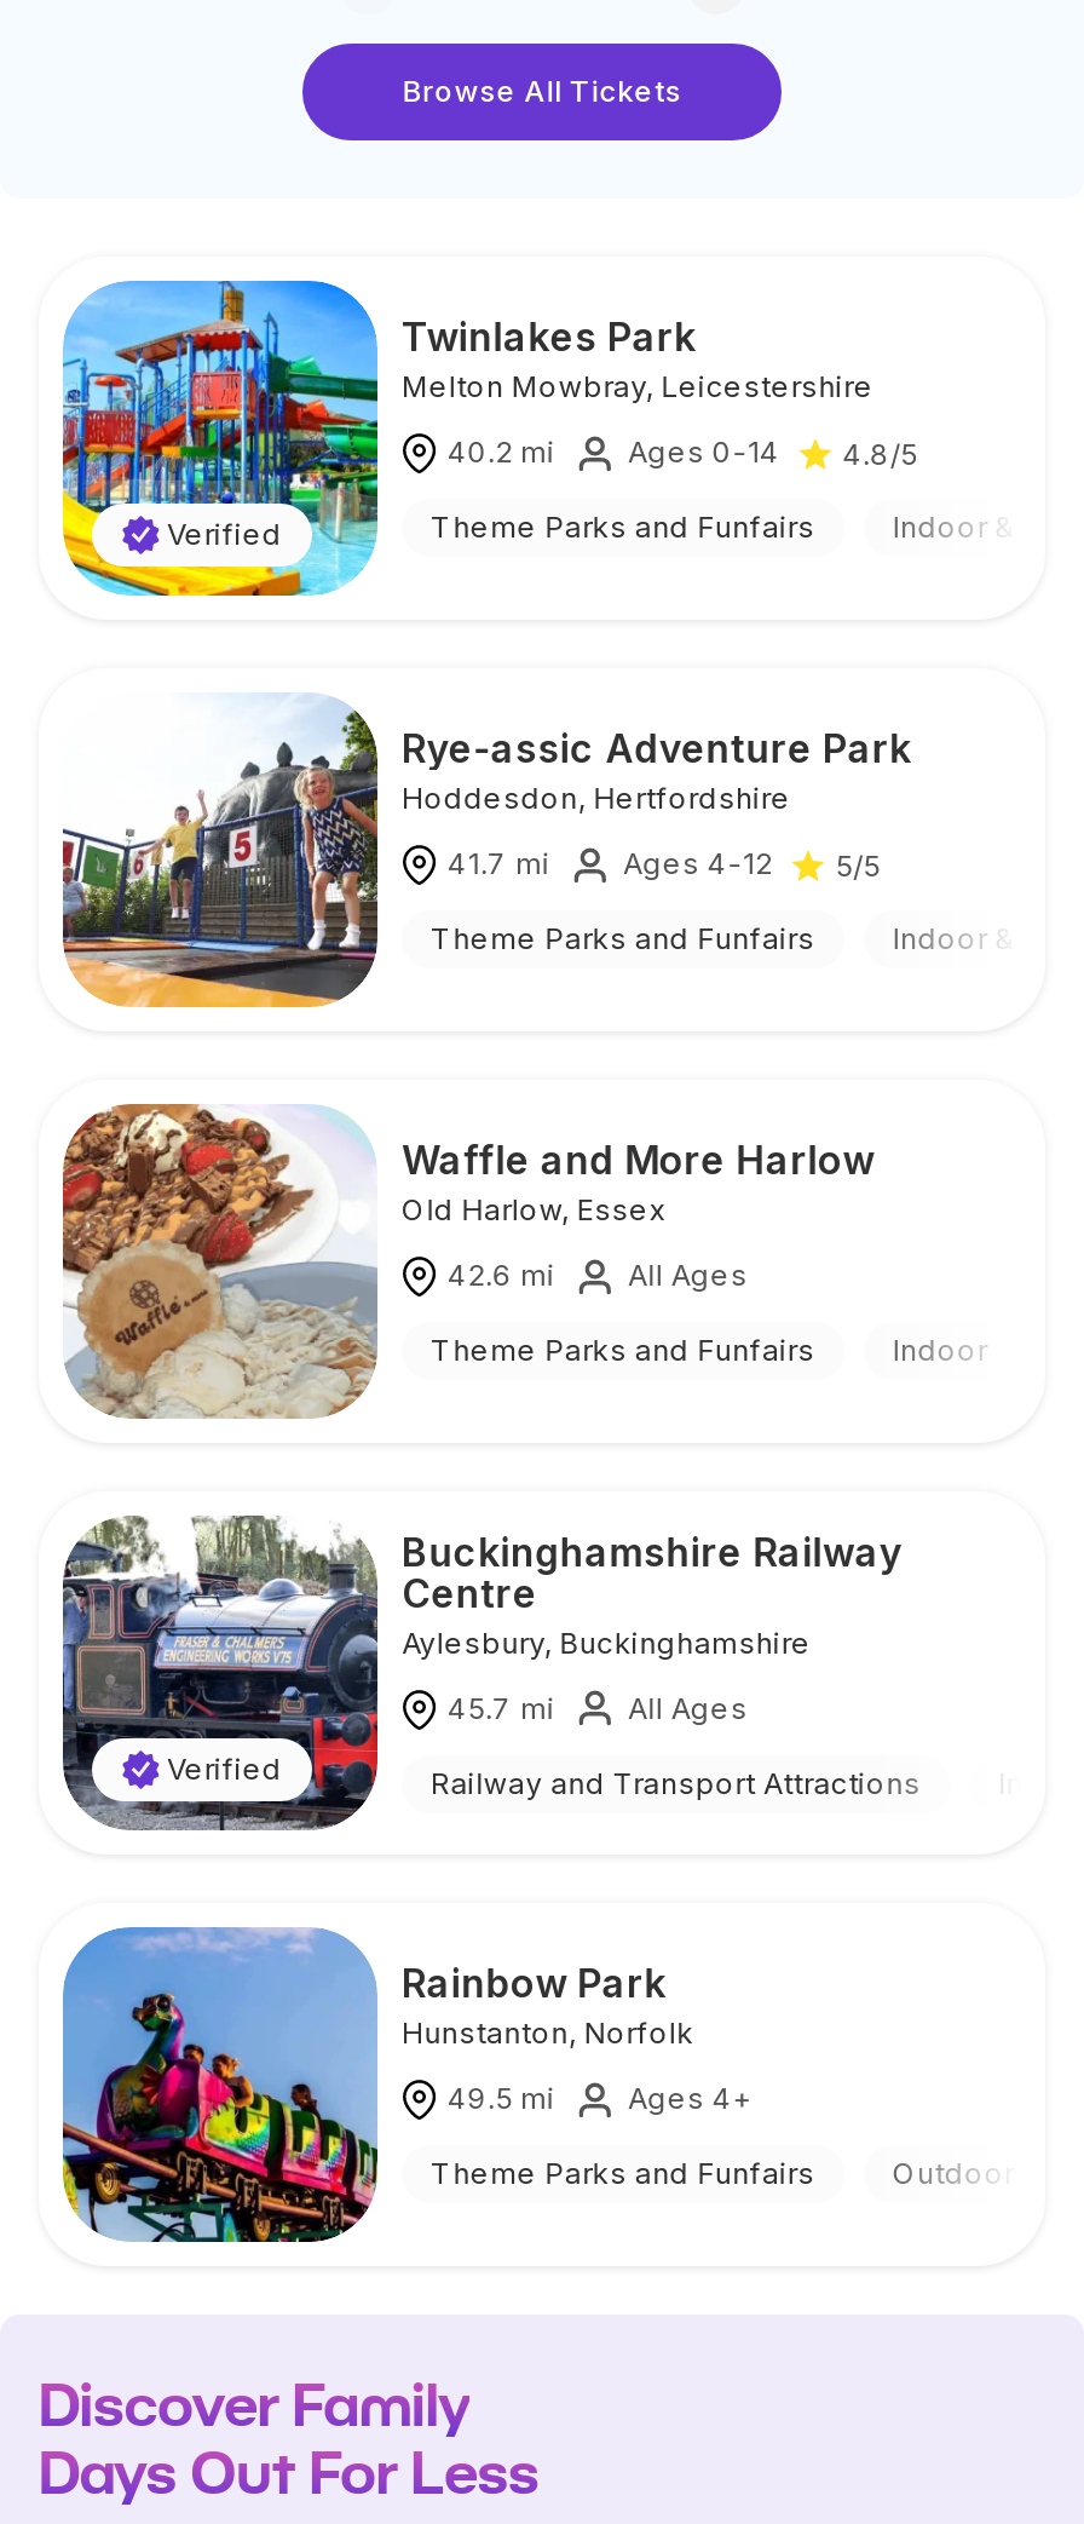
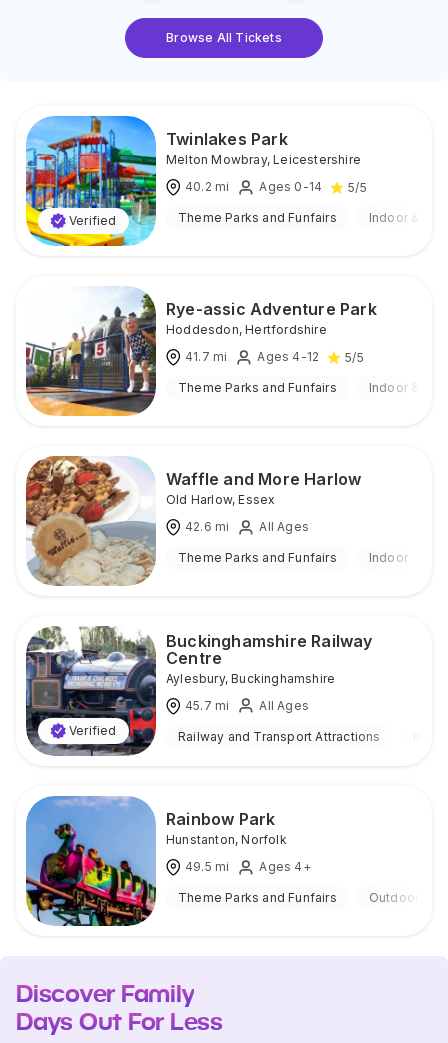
[448,434,918,472] 40.2 mi Ages 0-14 4.8/5 -> [185,179,367,195] 40.2 mi Ages 0-14 5/5

